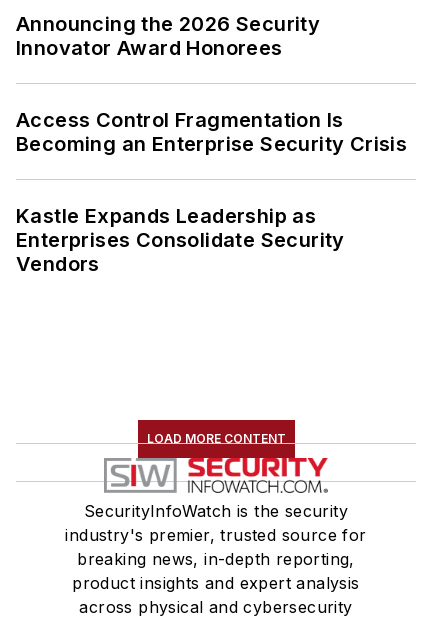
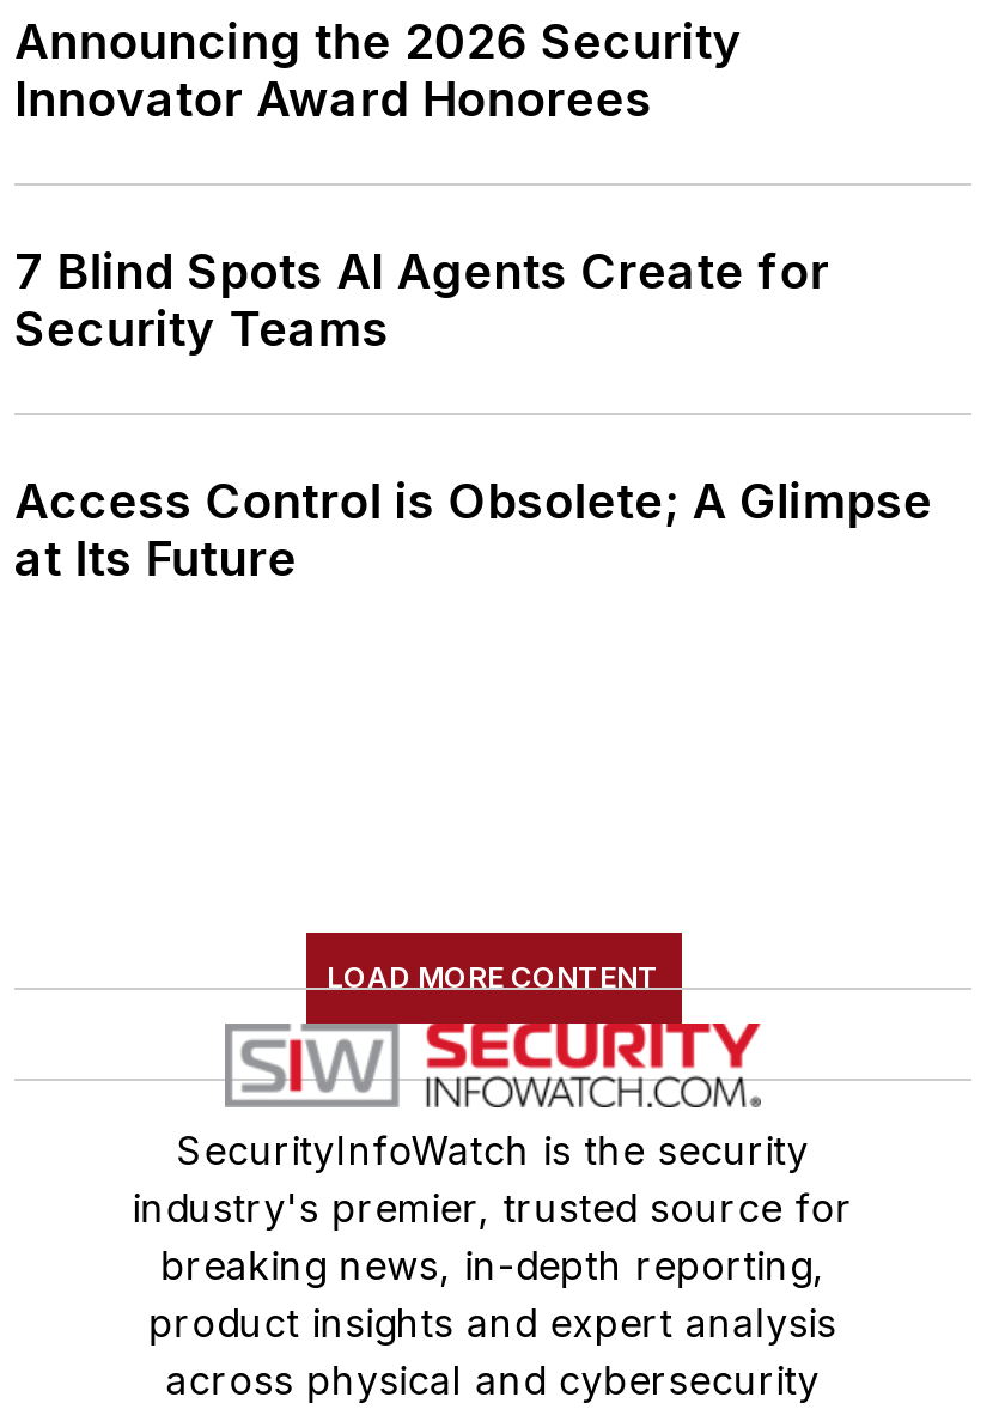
[16,108,407,156] Access Control Fragmentation Is | Becoming an Enterprise Security Crisis -> [14,243,829,358] 7 Blind Spots AI Agents Create for | Security Teams
[16,204,345,276] Kastle Expands Leadership as | Enterprises Consolidate Security | Vendors -> [14,473,933,588] Access Control is Obsolete; A Glimpse | at Its Future

